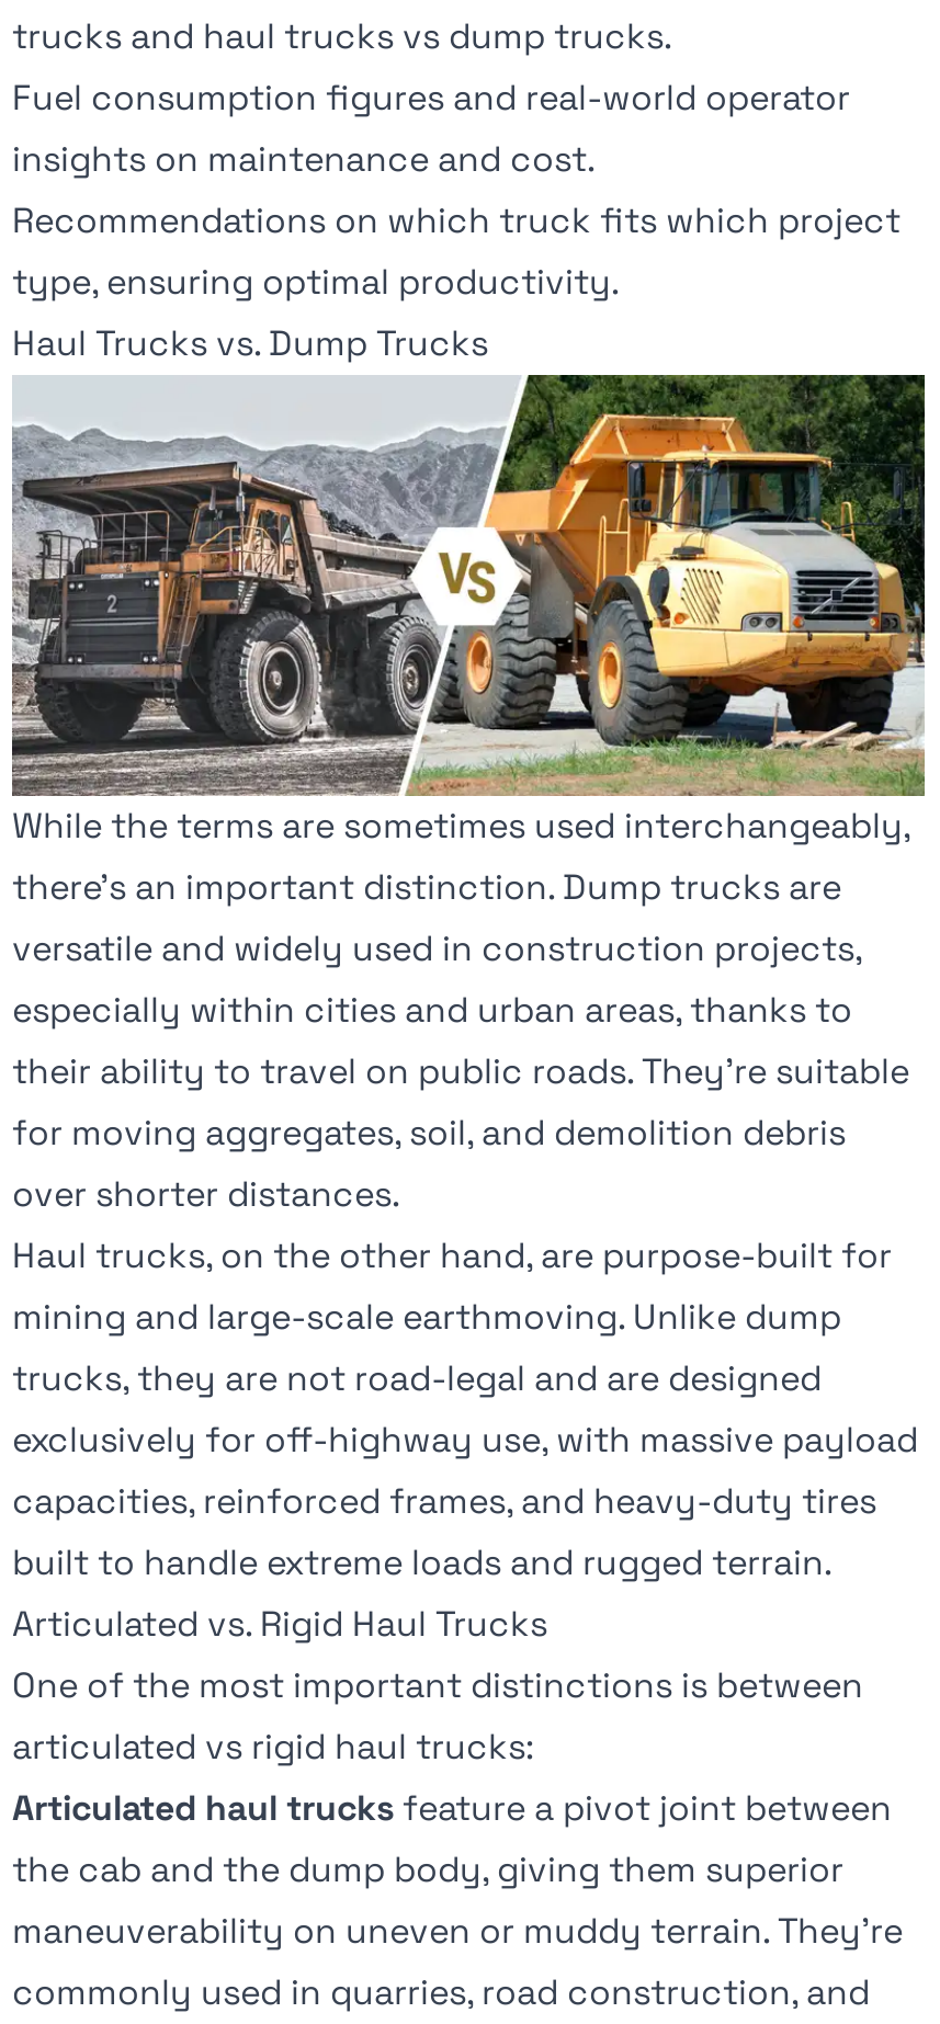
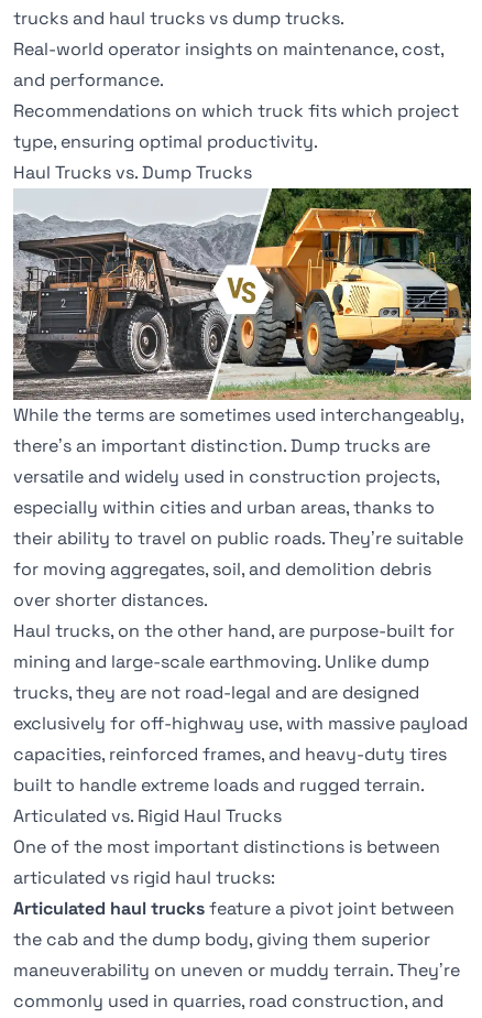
[12,75,850,182] Fuel consumption figures and real-world operator | insights on maintenance and cost. -> [13,37,443,91] Real-world operator insights on maintenance, cost, | and performance.
[12,863,841,909] there's an important distinction. Dump trucks are -> [13,434,430,457] there’s an important distinction. Dump trucks are
[12,1048,909,1094] their ability to travel on public roads. They're suitable -> [13,526,463,549] their ability to travel on public roads. They’re suitable
[12,1907,903,1953] maneuverability on uneven or muddy terrain. They're -> [13,958,460,981] maneuverability on uneven or muddy terrain. They’re

